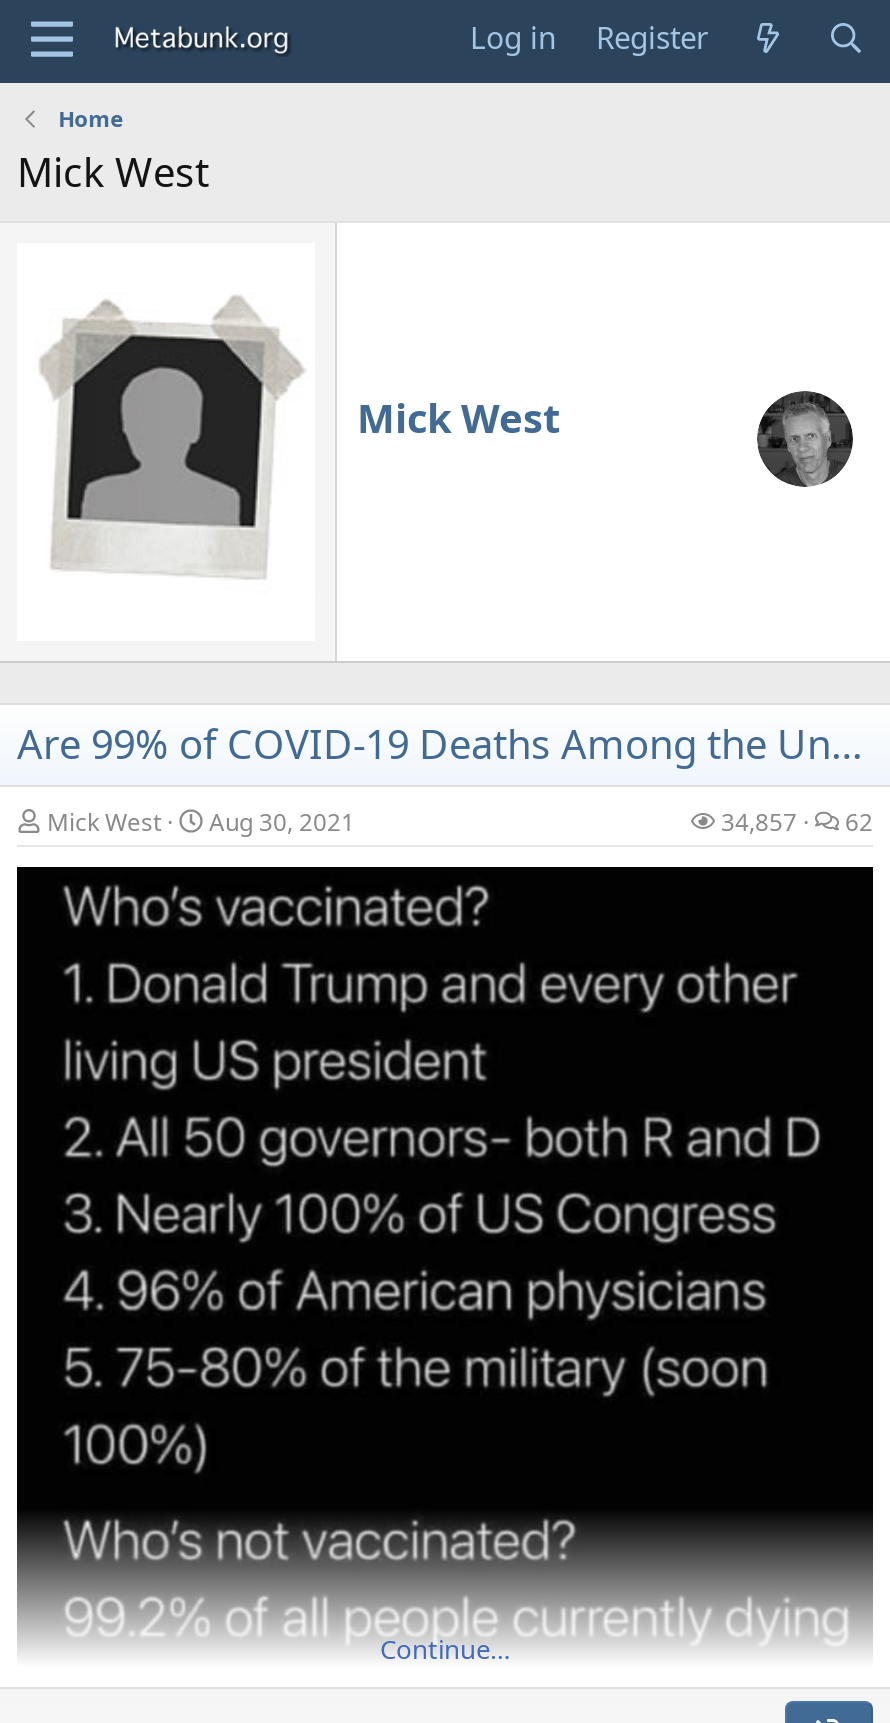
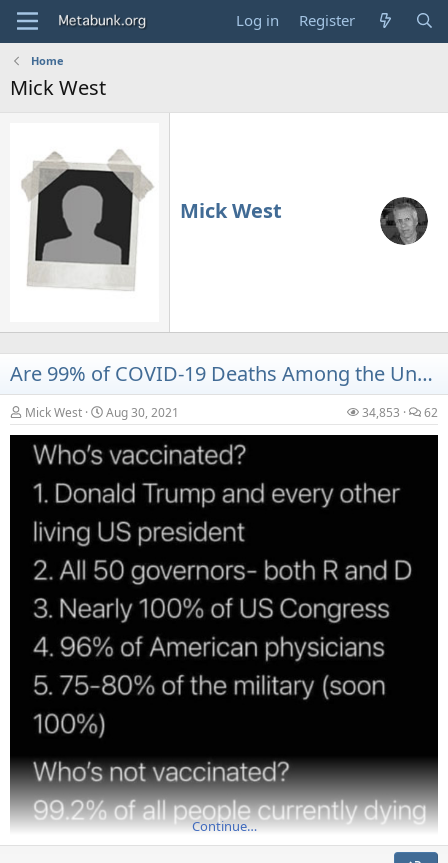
[715,804,873,838] 34,857 62 -> [359,404,438,421] 34,853 62

